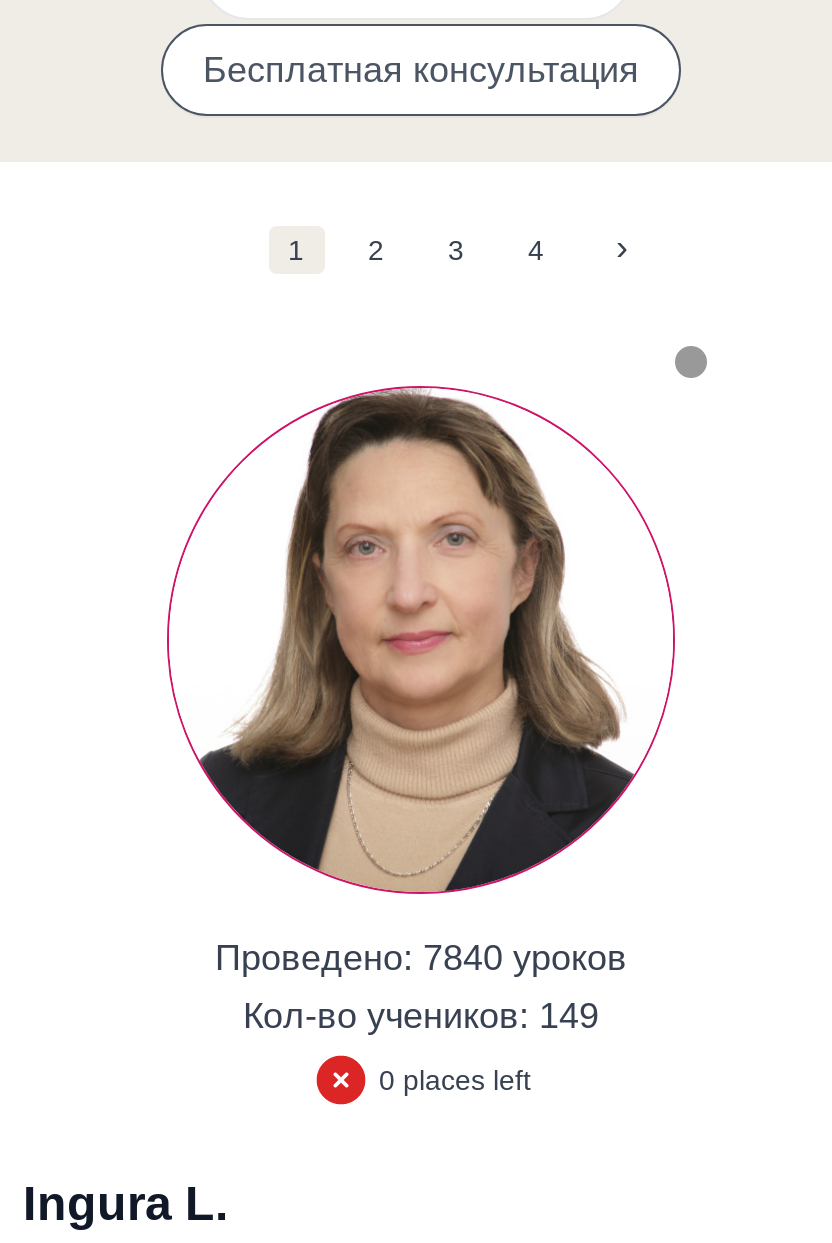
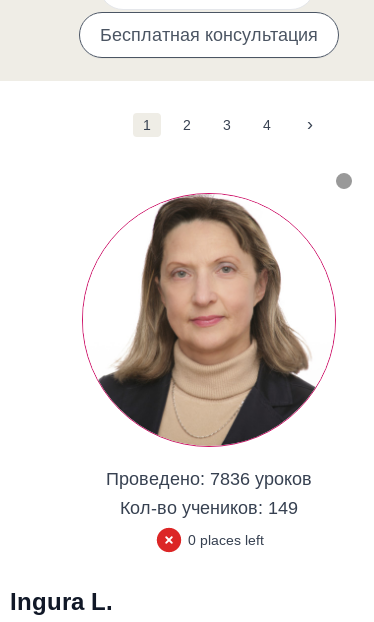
[215,938,627,978] Проведено: 7840 уроков -> [106,469,312,489] Проведено: 7836 уроков

